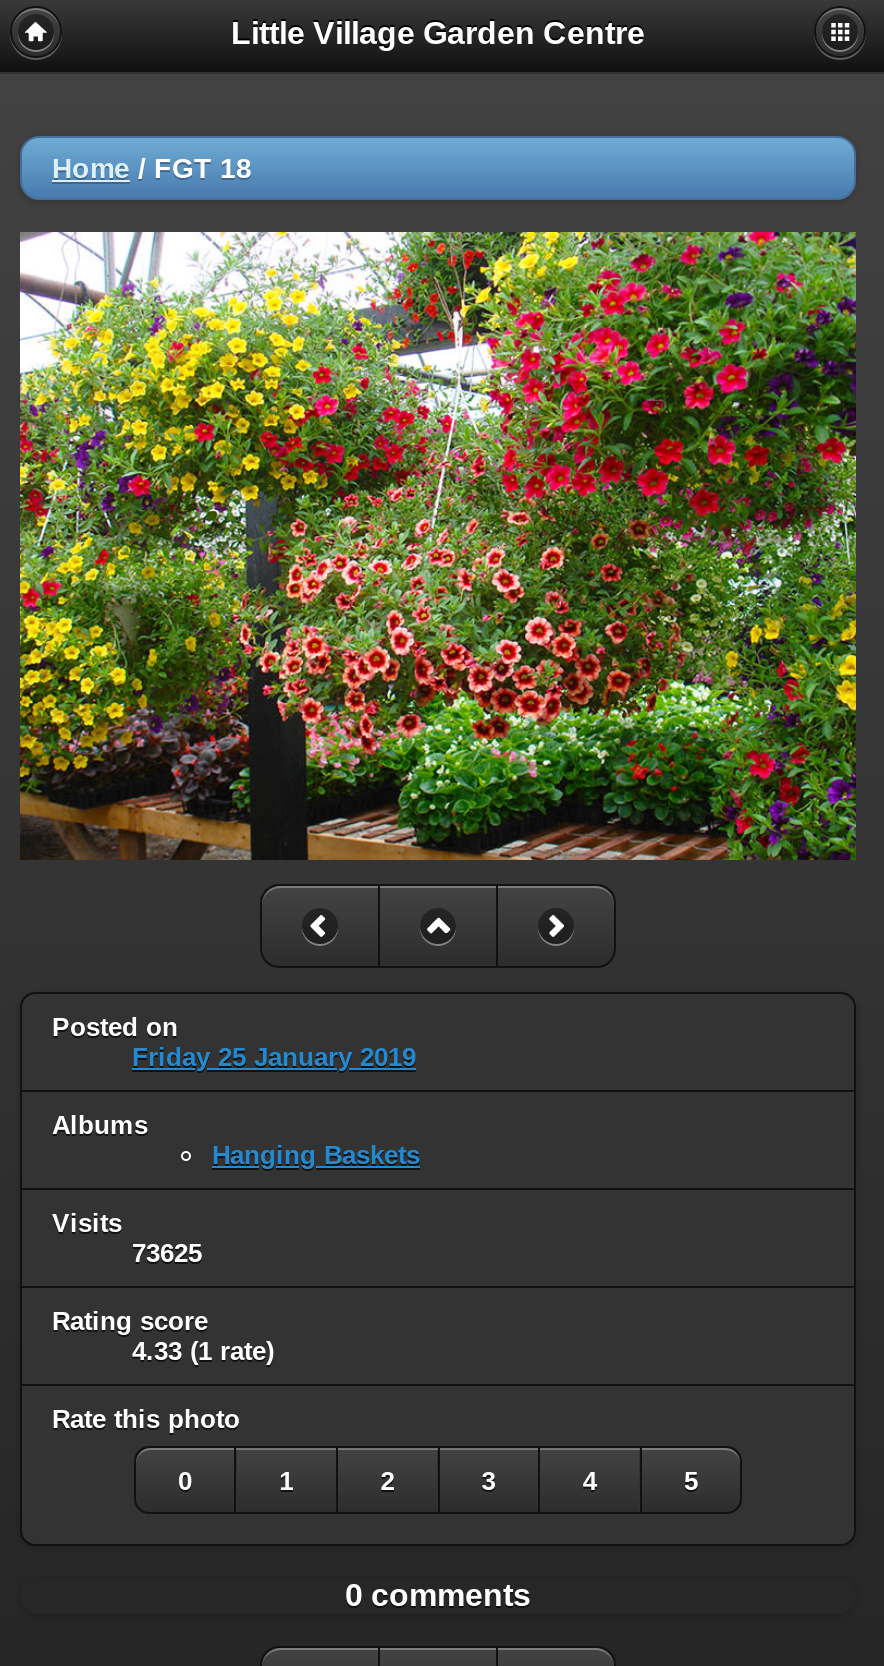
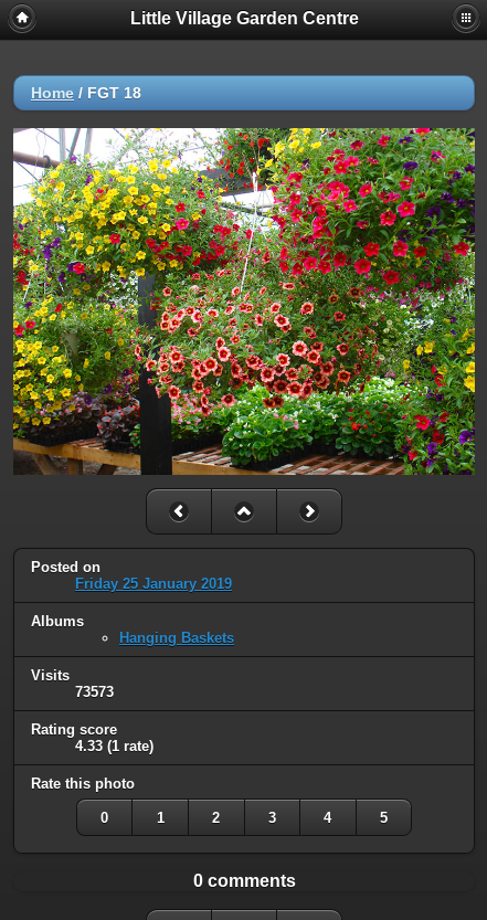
[132,1238,202,1268] 73625 -> [75,684,114,700] 73573

